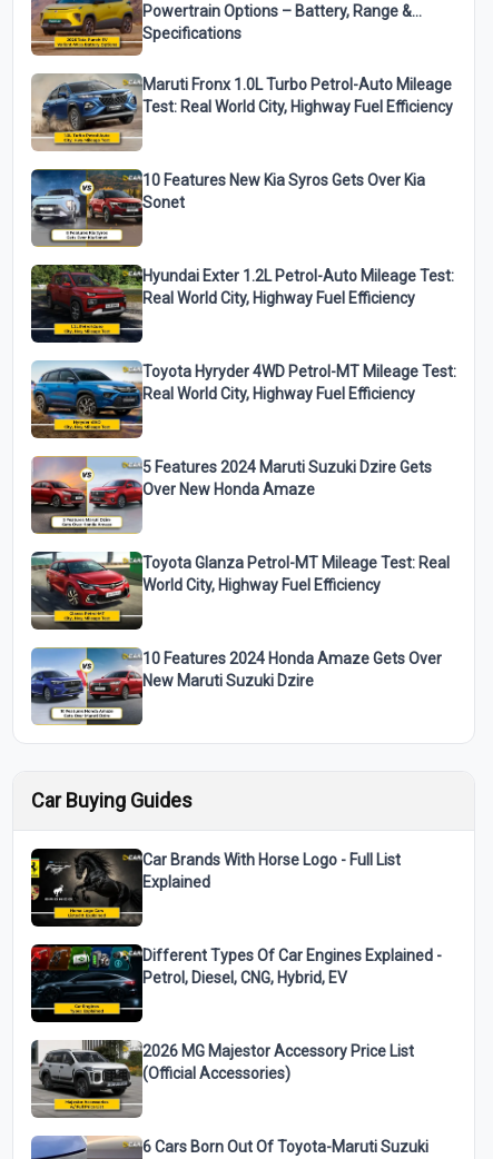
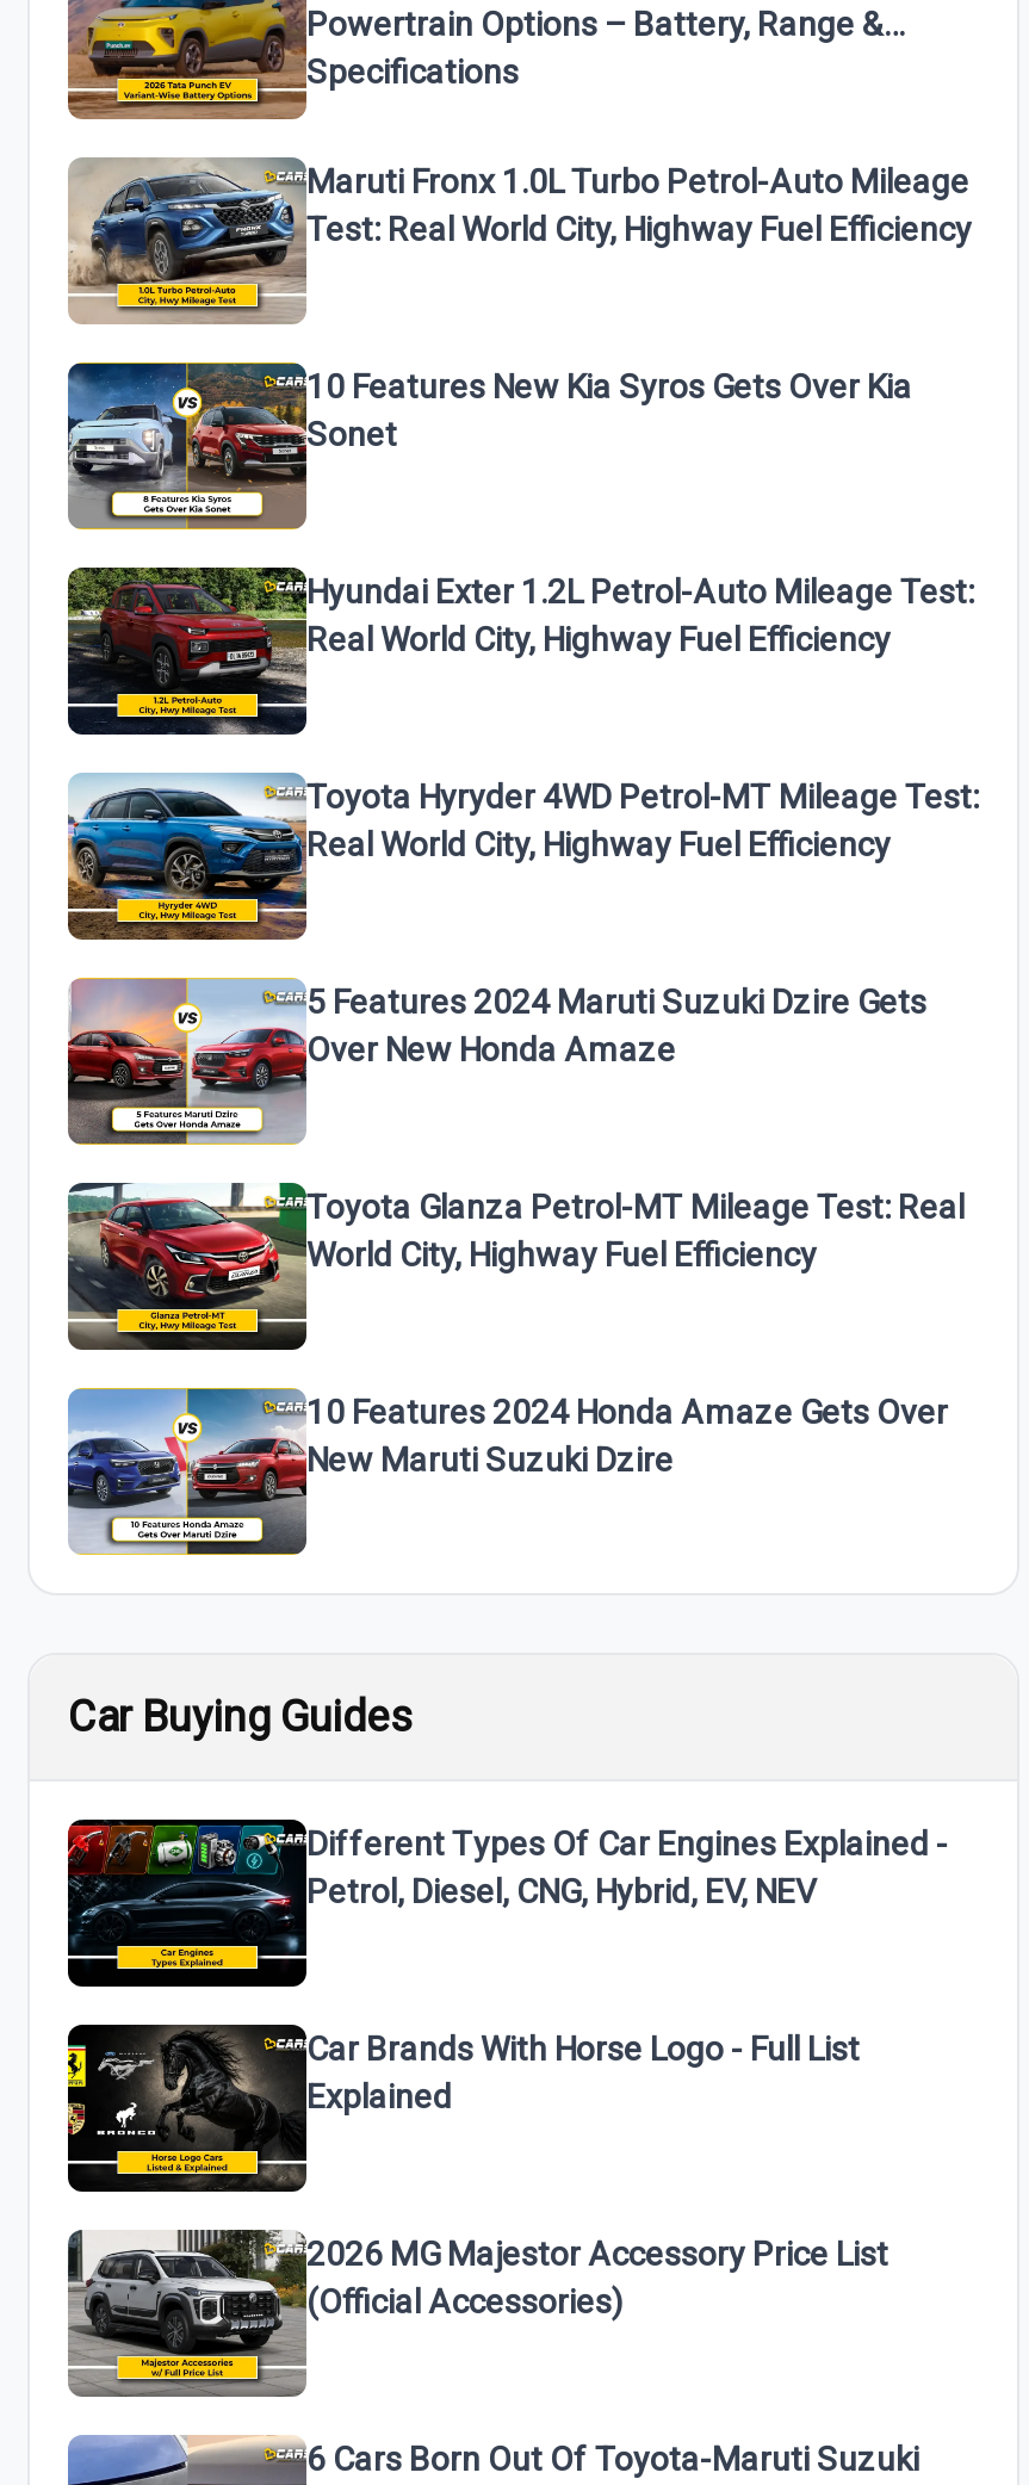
none -> [306,1872,817,1910] Petrol, Diesel, CNG, Hybrid, EV, NEV
moved [29,848,401,928] -> [63,2022,860,2194]: [image] | Car Brands With Horse Logo - Full List | Explained
moved [30,945,442,1020] -> [66,1820,948,1982]: [image] | Different Types Of Car Engines Explained -
[142,969,347,987] Petrol, Diesel, CNG, Hybrid, EV -> none

